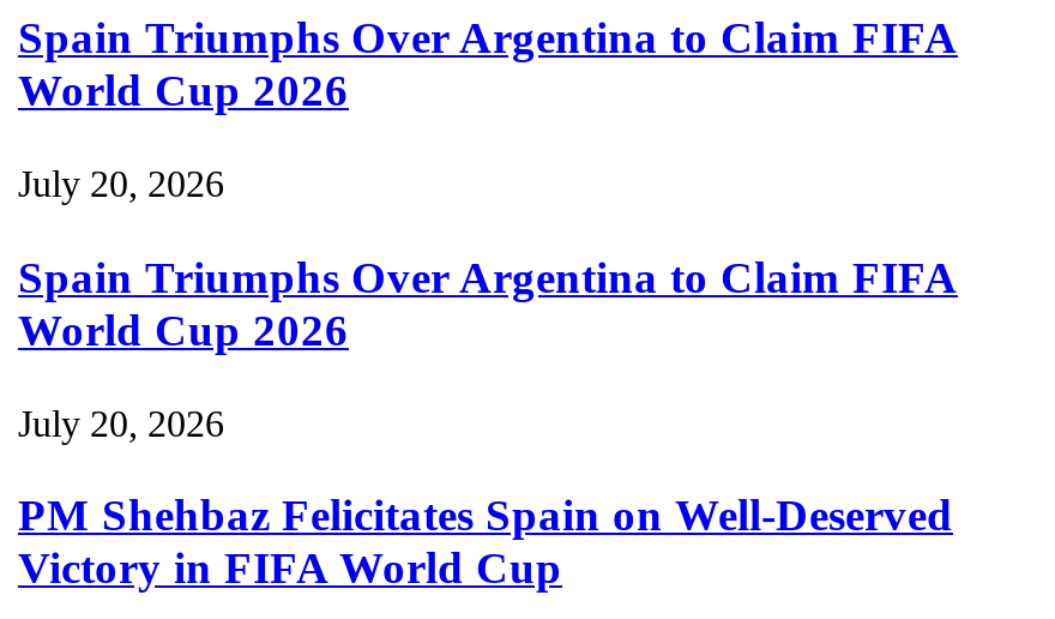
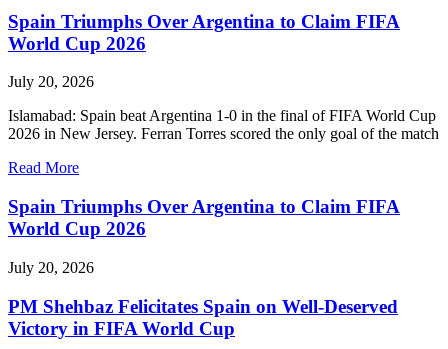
none -> [8,107,439,176] Islamabad: Spain beat Argentina 1-0 in the final of FIFA World Cup | 2026 in New Jersey. Ferran Torres scored the only goal of the match | Read More

